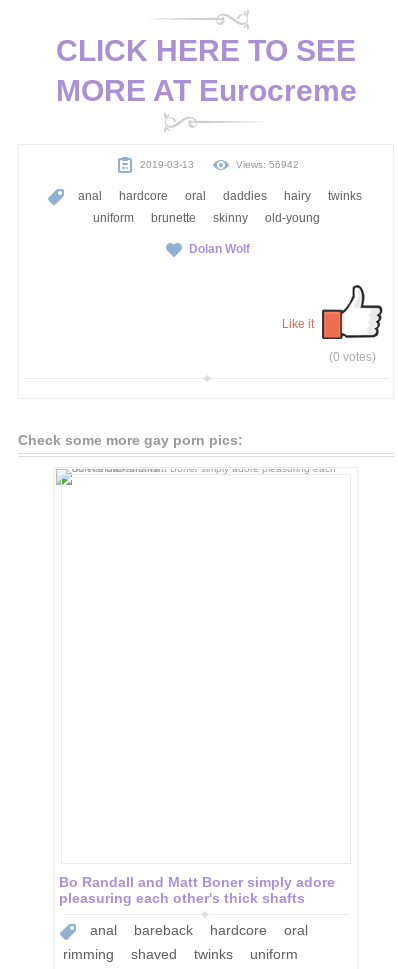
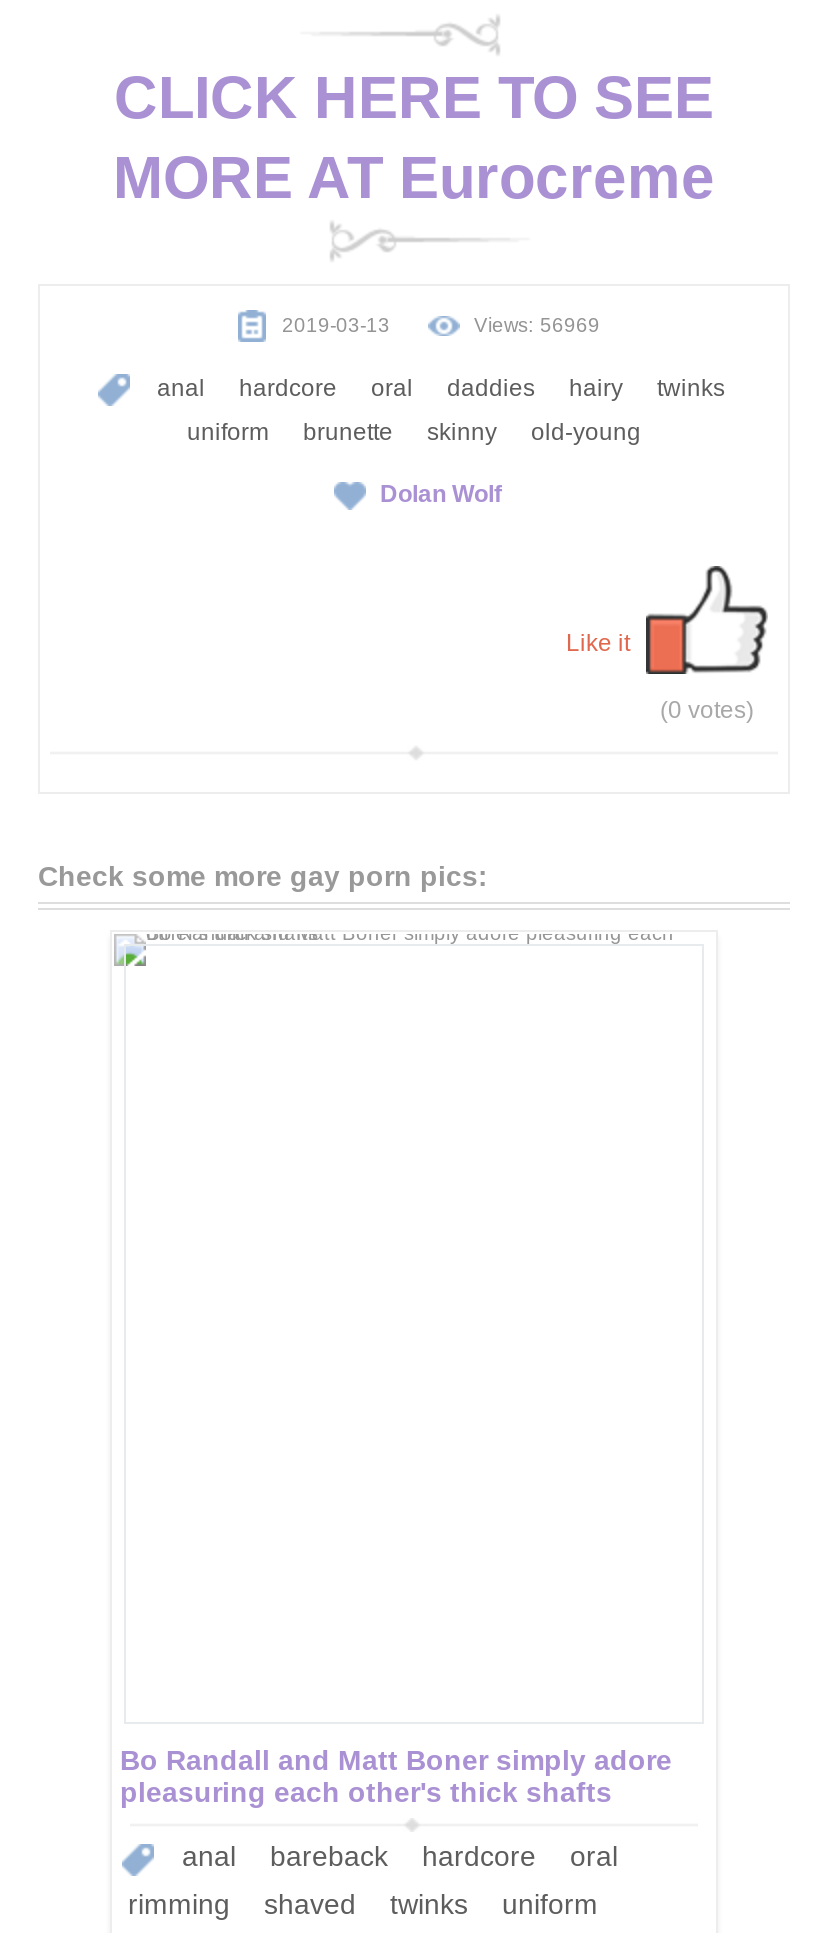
[233,159,299,170] Views: 56942 -> [468,314,600,336] Views: 56969

